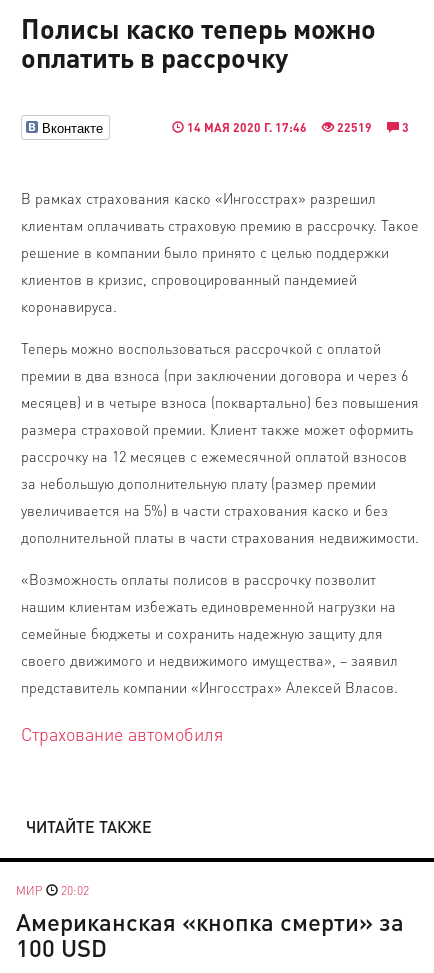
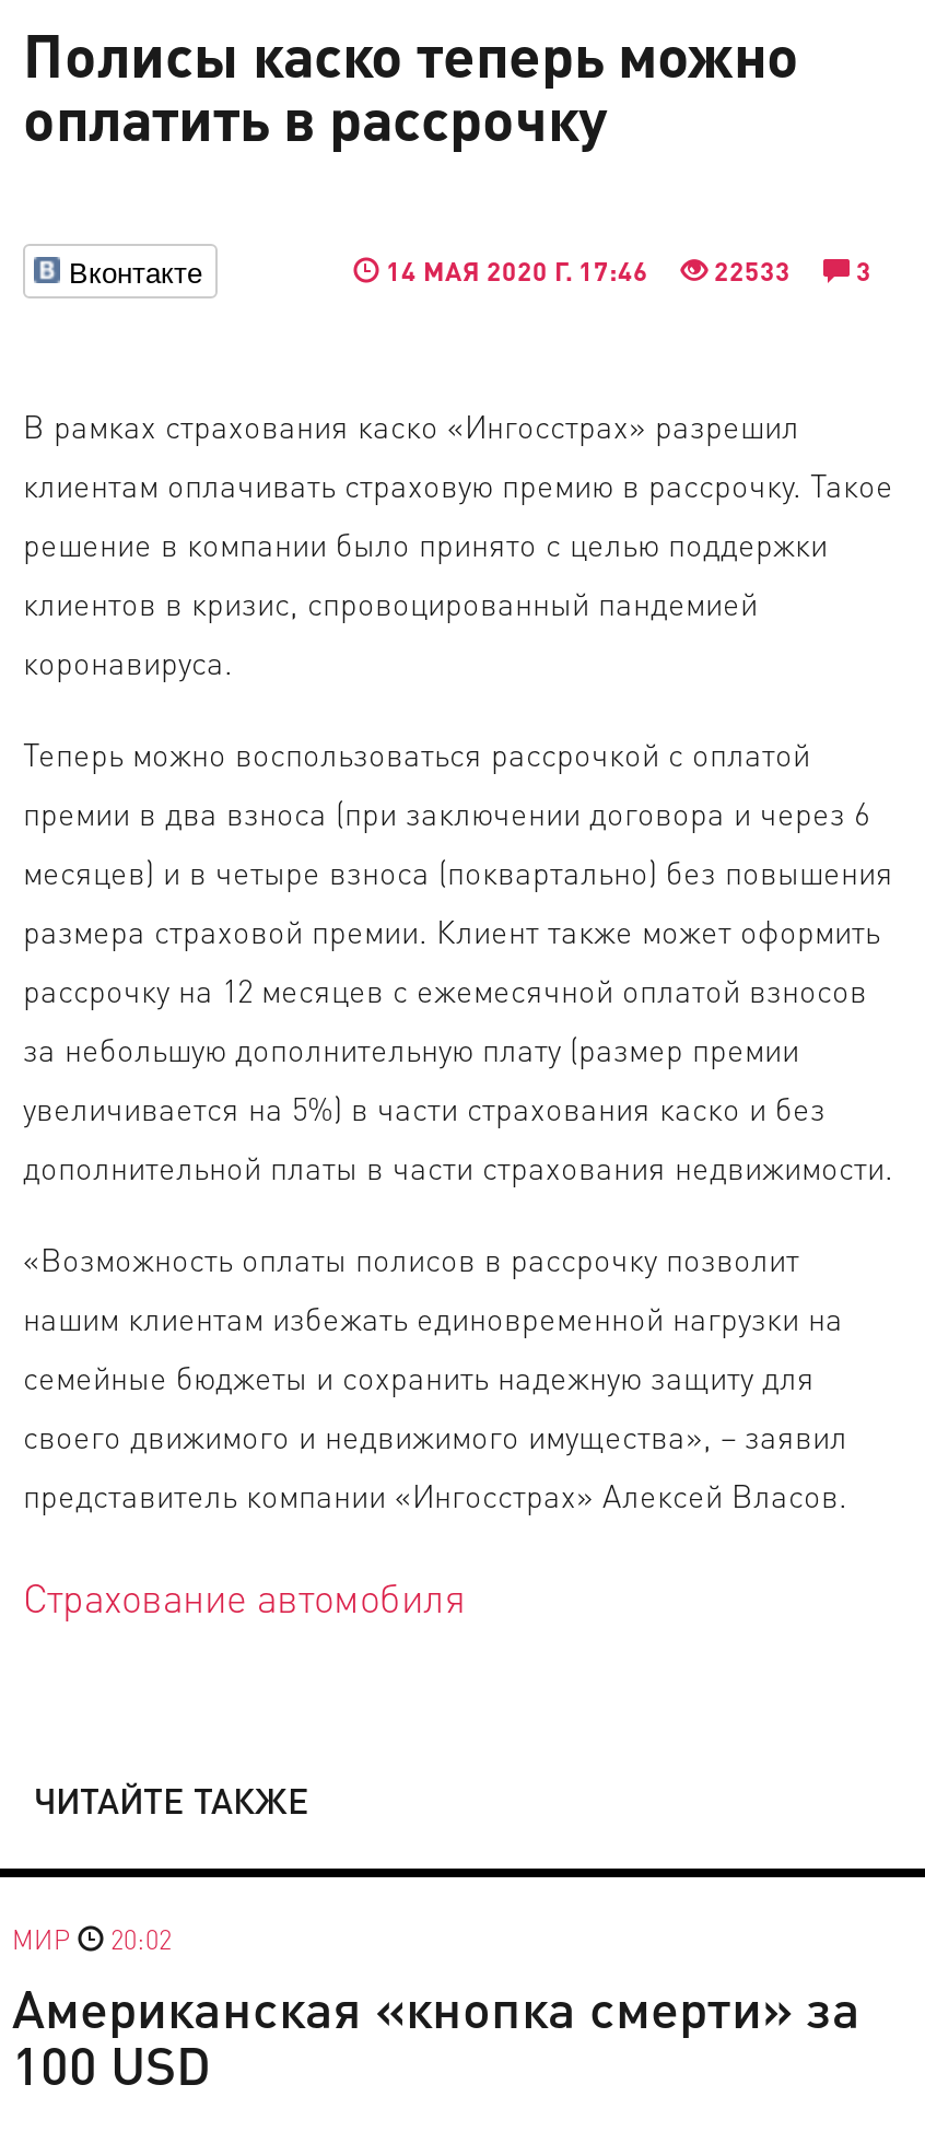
[184,120,409,135] 14 МАЯ 2020 Г. 17:46 22519 3 -> [379,254,871,287] 14 МАЯ 2020 Г. 17:46 22533 3

